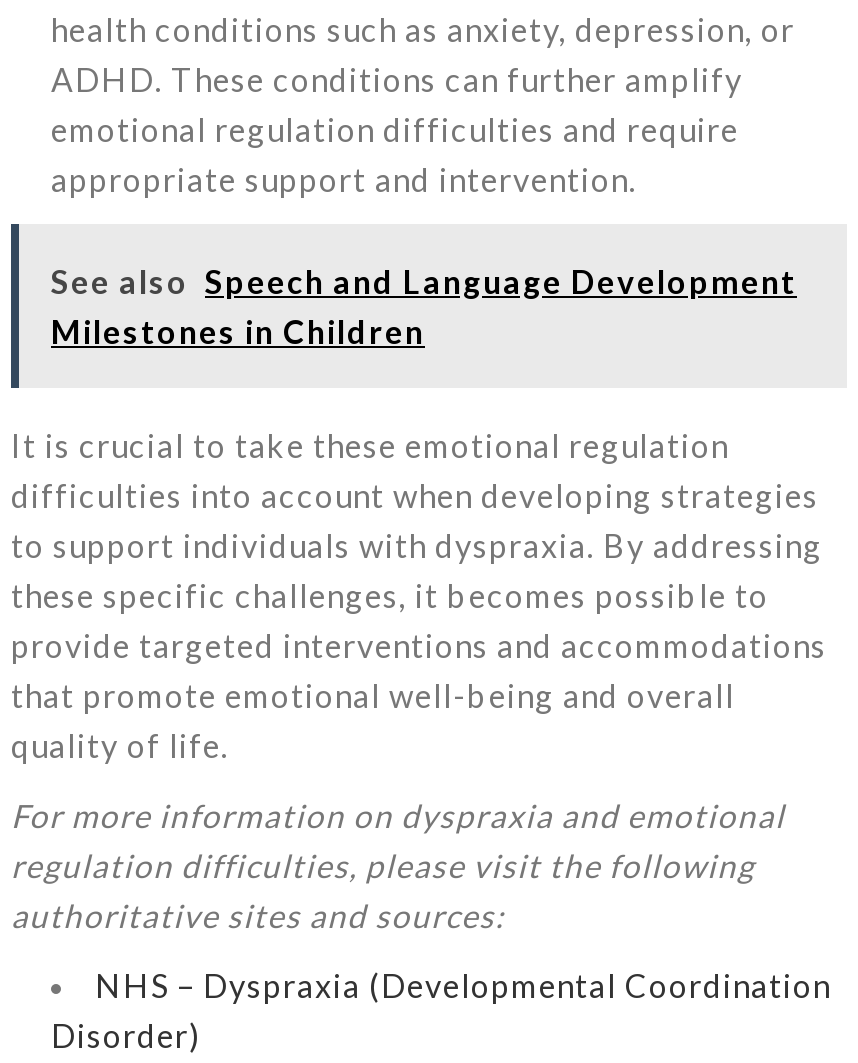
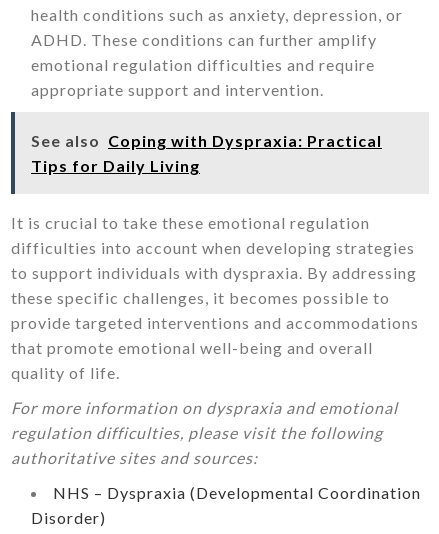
[51,262,797,350] See also Speech and Language Development | Milestones in Children -> [31,131,382,175] See also Coping with Dyspraxia: Practical | Tips for Daily Living

